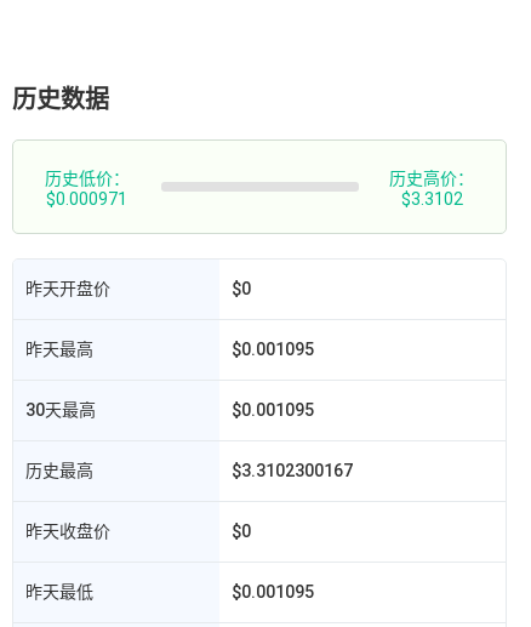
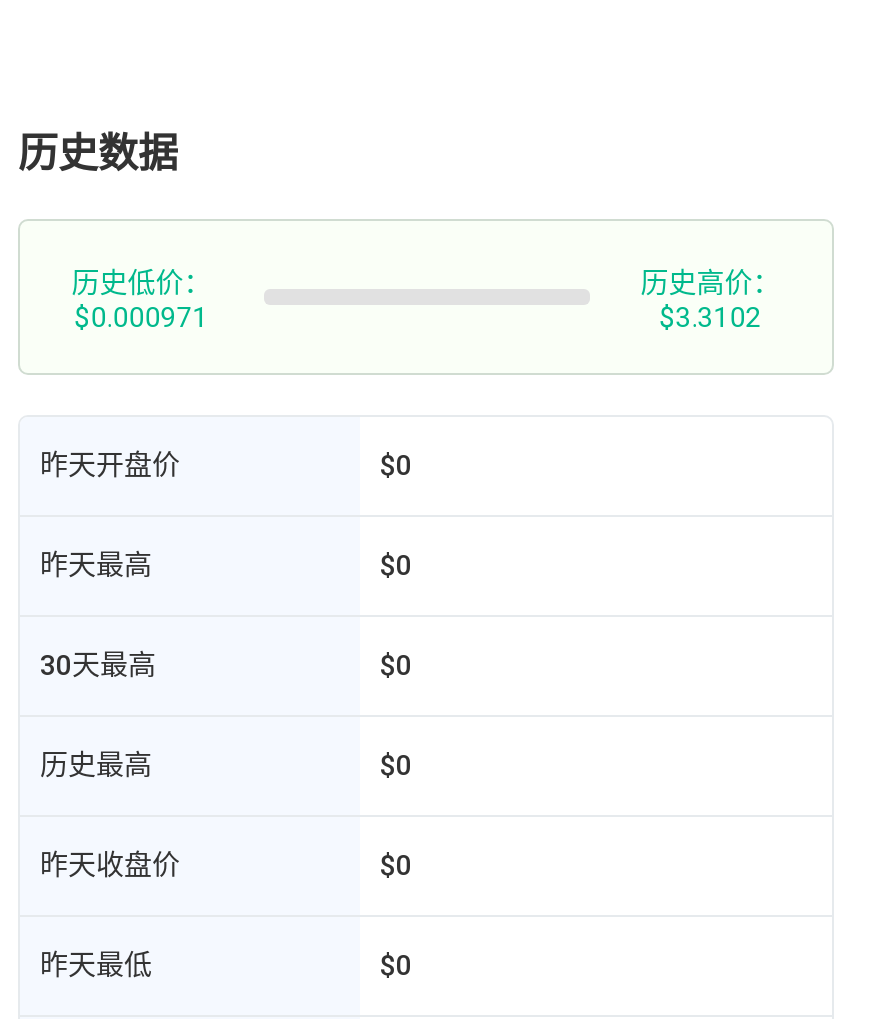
[232,340,314,359] $0.001095 -> [380,550,412,582] $0
[232,401,314,420] $0.001095 -> [380,650,412,682] $0
[232,461,353,481] $3.3102300167 -> [380,750,412,782] $0
[232,582,314,602] $0.001095 -> [380,950,412,982] $0

